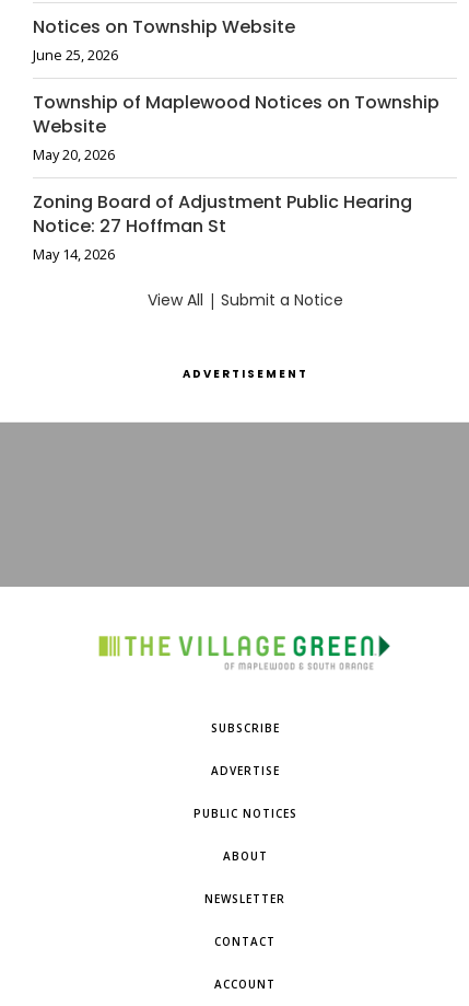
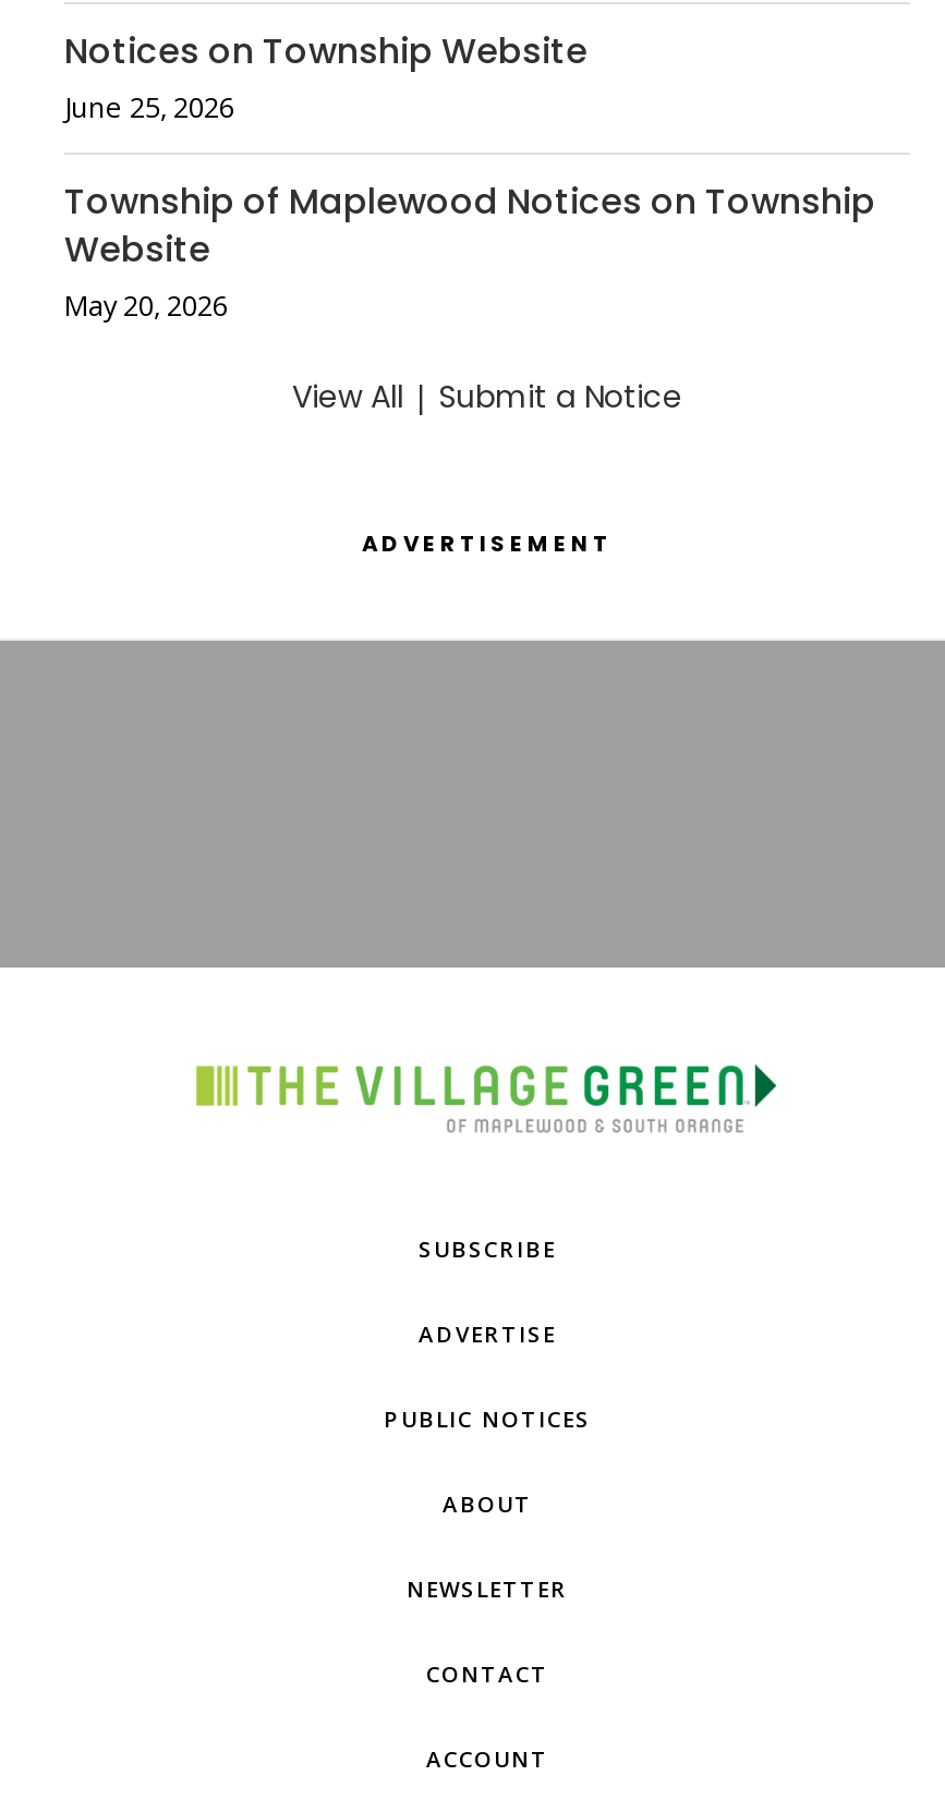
[33,189,412,264] Zoning Board of Adjustment Public Hearing | Notice: 27 Hoffman St | May 14, 2026 -> none

